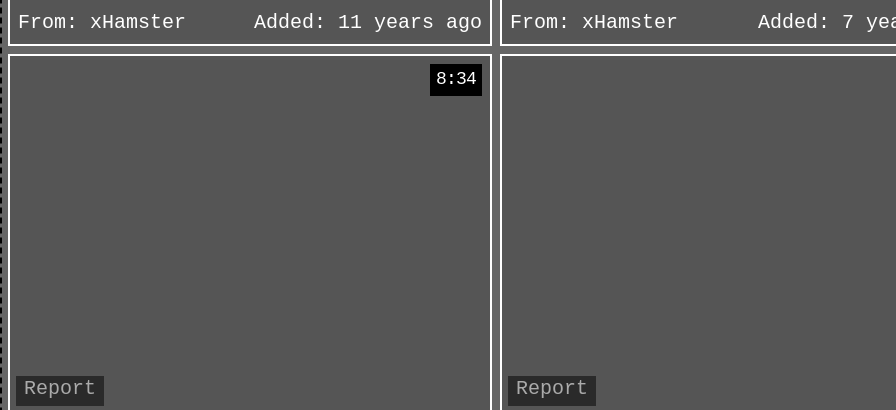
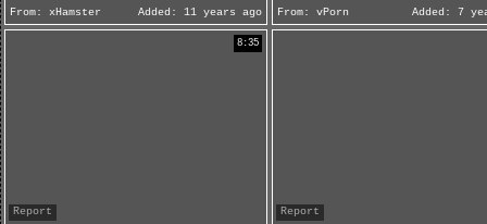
[510,12,678,34] From: xHamster -> [277,7,349,18] From: vPorn
[436,70,476,90] 8:34 -> [237,38,259,49] 8:35

